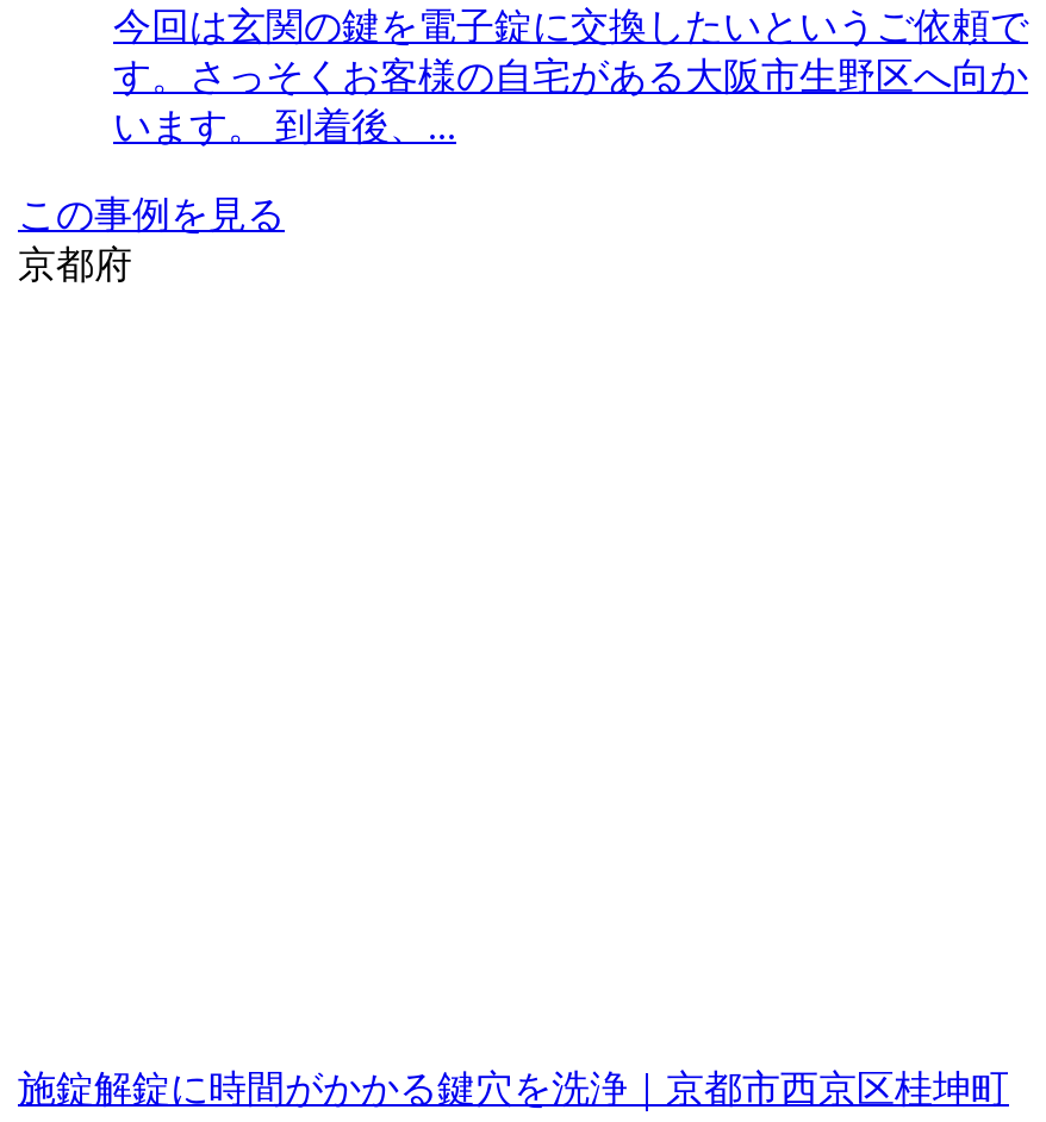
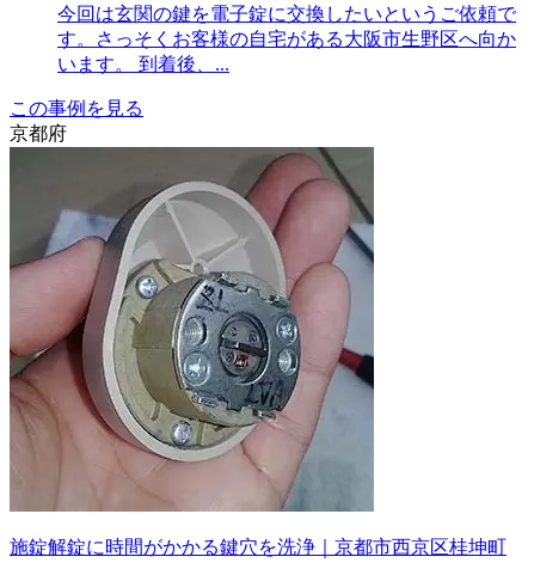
none -> [8,146,375,513] [image]

